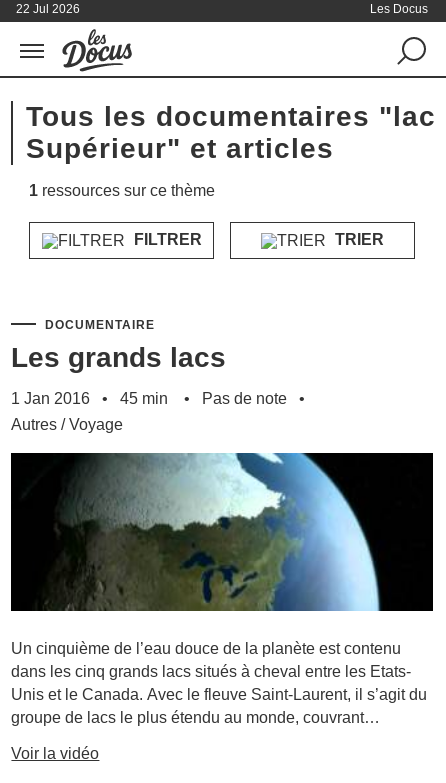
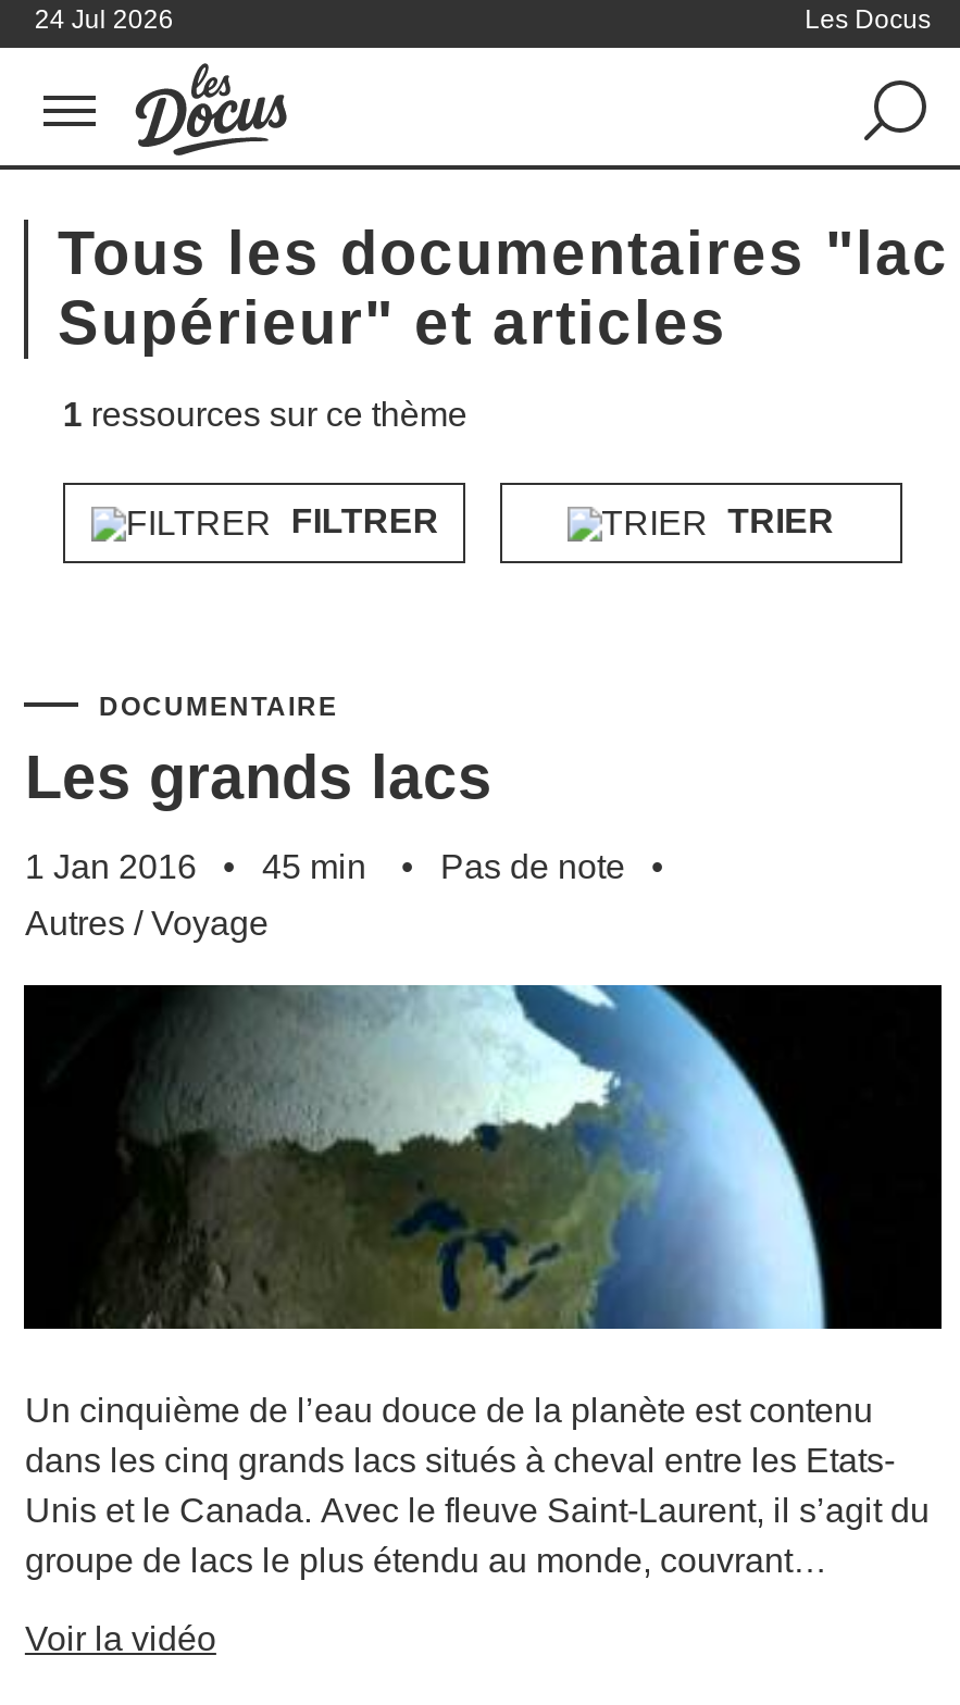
[16,2,80,16] 22 Jul 2026 -> [35,4,174,35] 24 Jul 2026

